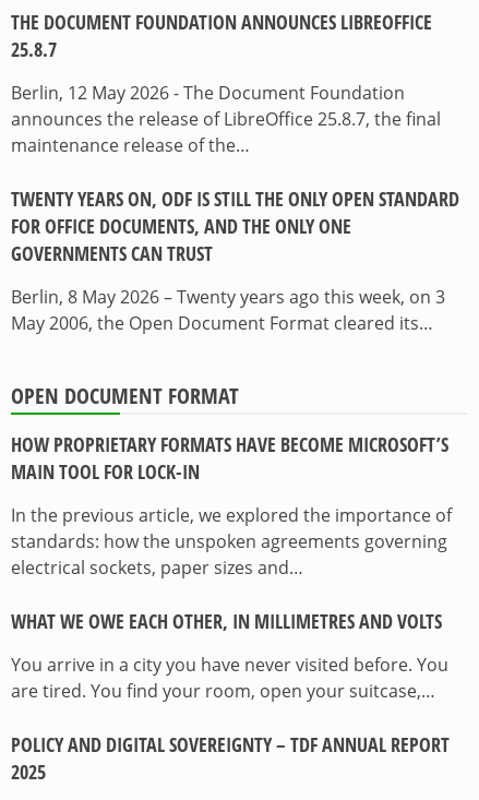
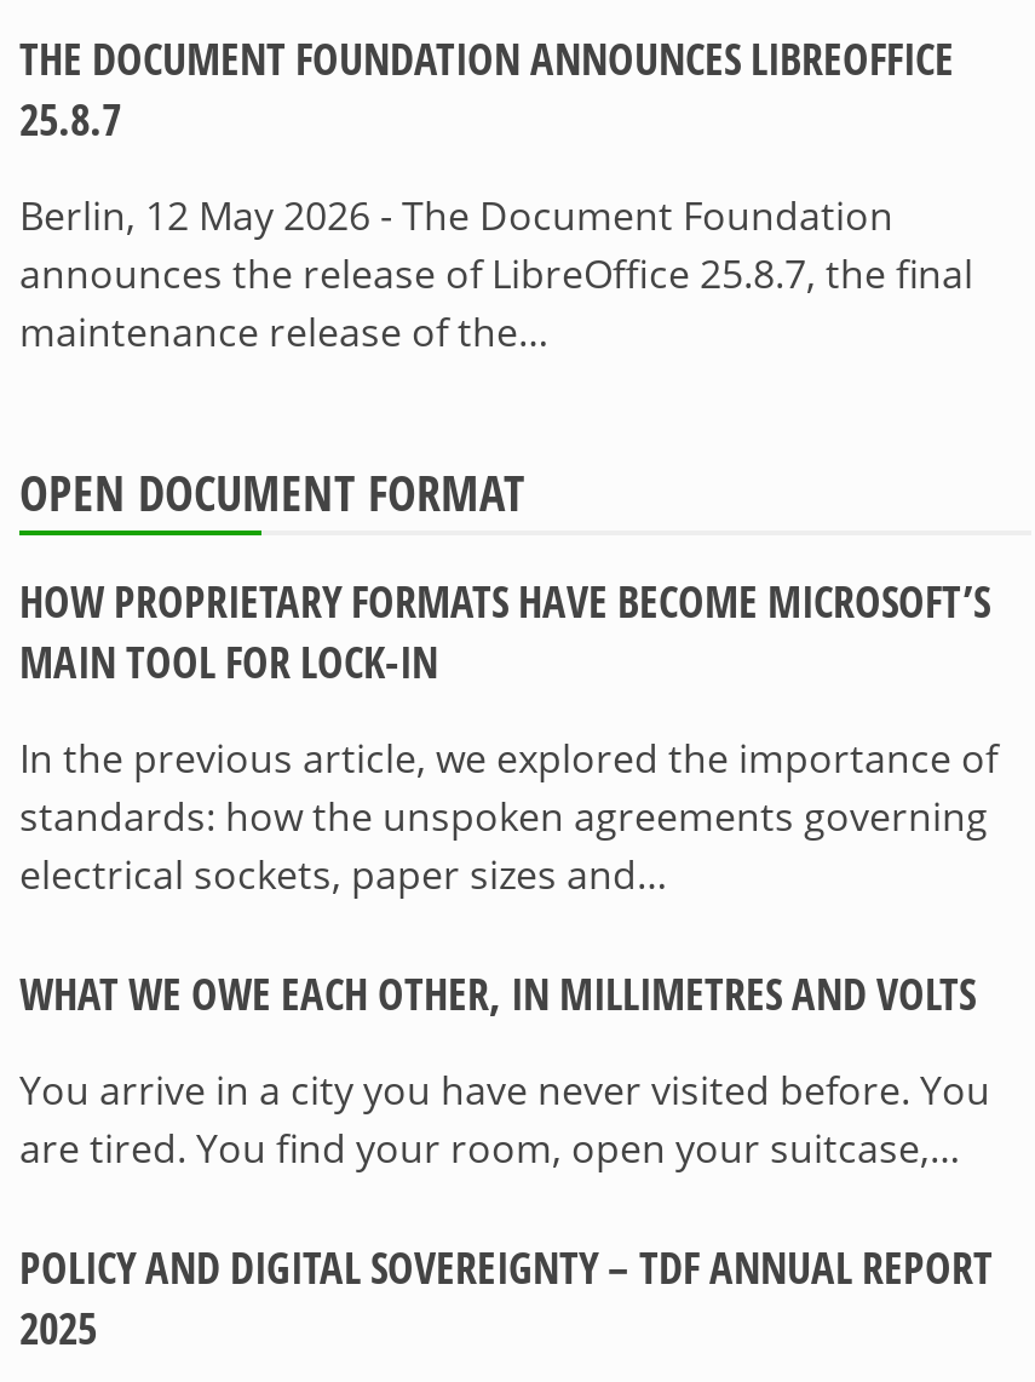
[11,186,459,335] TWENTY YEARS ON, ODF IS STILL THE ONLY OPEN STANDARD | FOR OFFICE DOCUMENTS, AND THE ONLY ONE | GOVERNMENTS CAN TRUST | Berlin, 8 May 2026 – Twenty years ago this week, on 3 | May 2006, the Open Document Format cleared its… -> none

